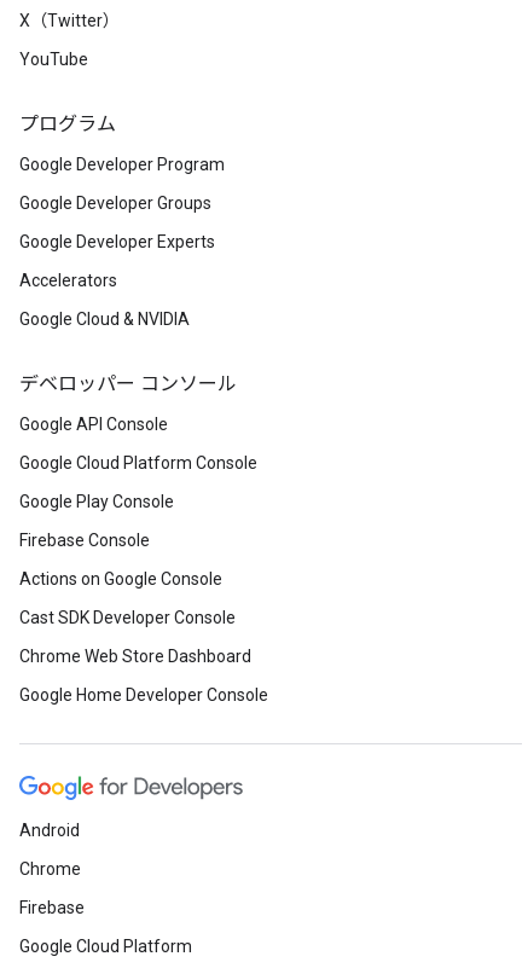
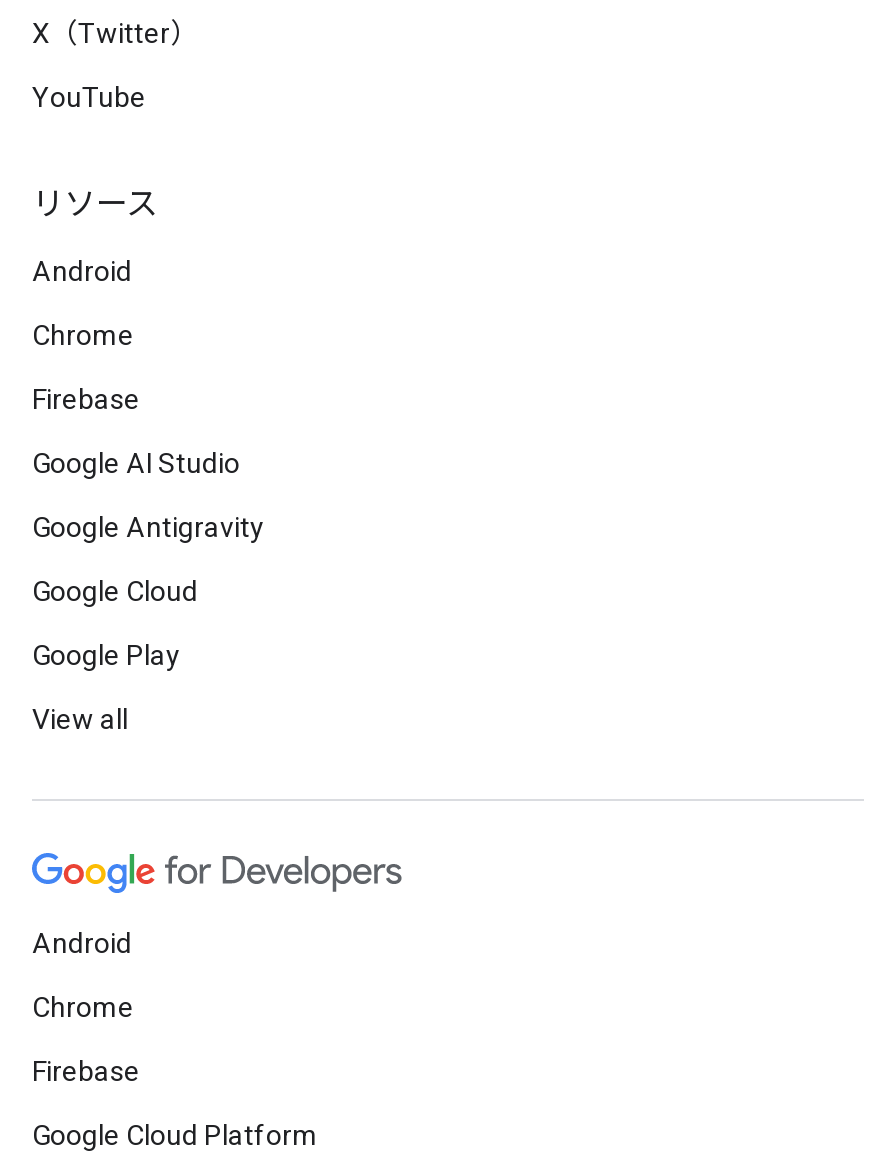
[19,112,268,705] プログラム | Google Developer Program | Google Developer Groups | Google Developer Experts | Accelerators | Google Cloud & NVIDIA | デベロッパー コンソール | Google API Console | Google Cloud Platform Console | Google Play Console | Firebase Console | Actions on Google Console | Cast SDK Developer Console | Chrome Web Store Dashboard | Google Home Developer Console -> [32,185,264,735] リソース | Android | Chrome | Firebase | Google AI Studio | Google Antigravity | Google Cloud | Google Play | View all

